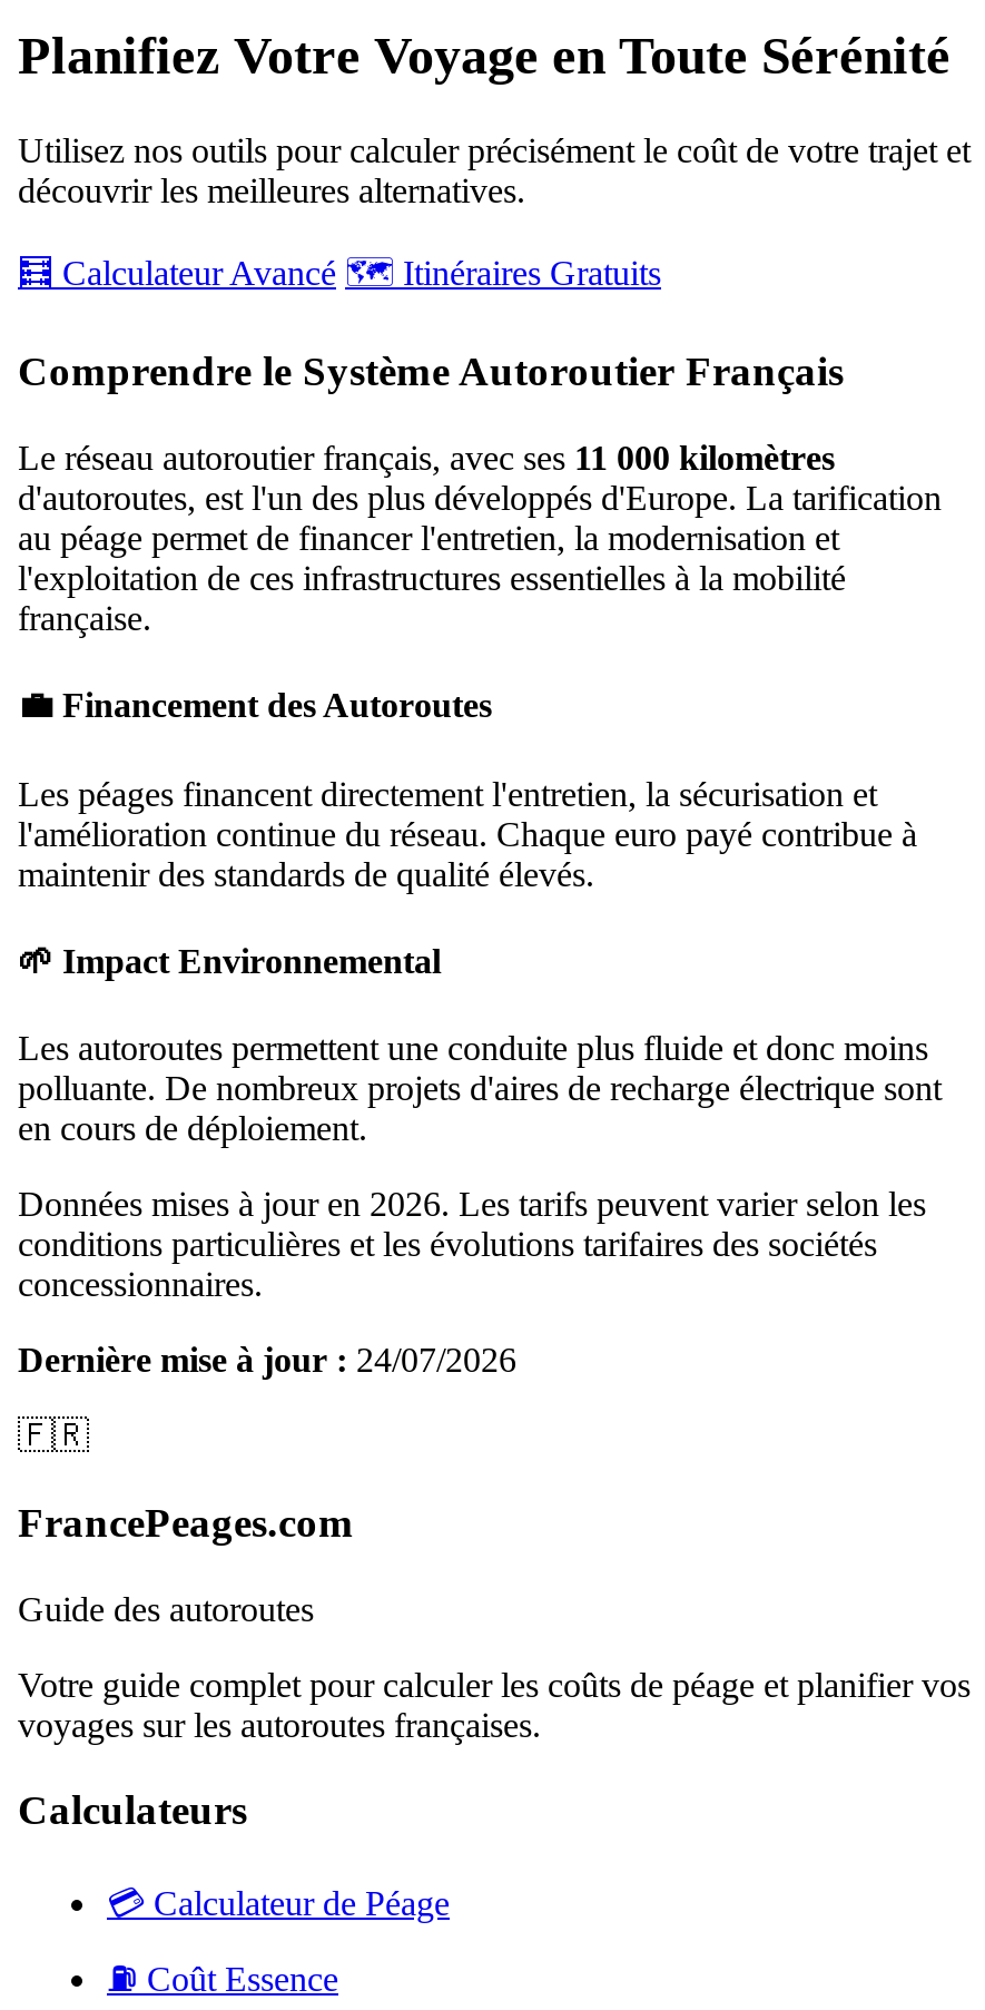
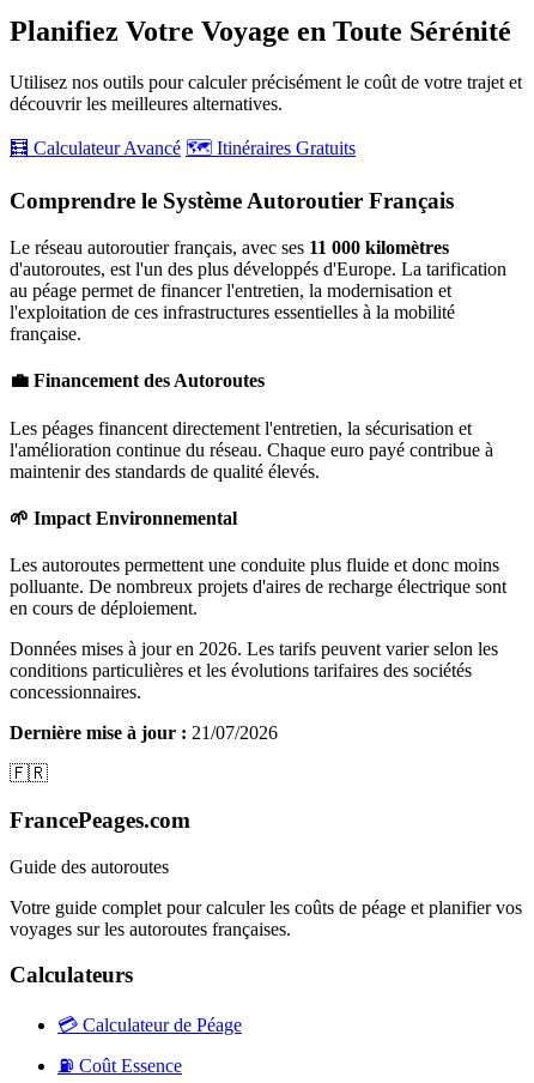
[18,1341,516,1379] Dernière mise à jour : 24/07/2026 -> [10,723,278,743] Dernière mise à jour : 21/07/2026

